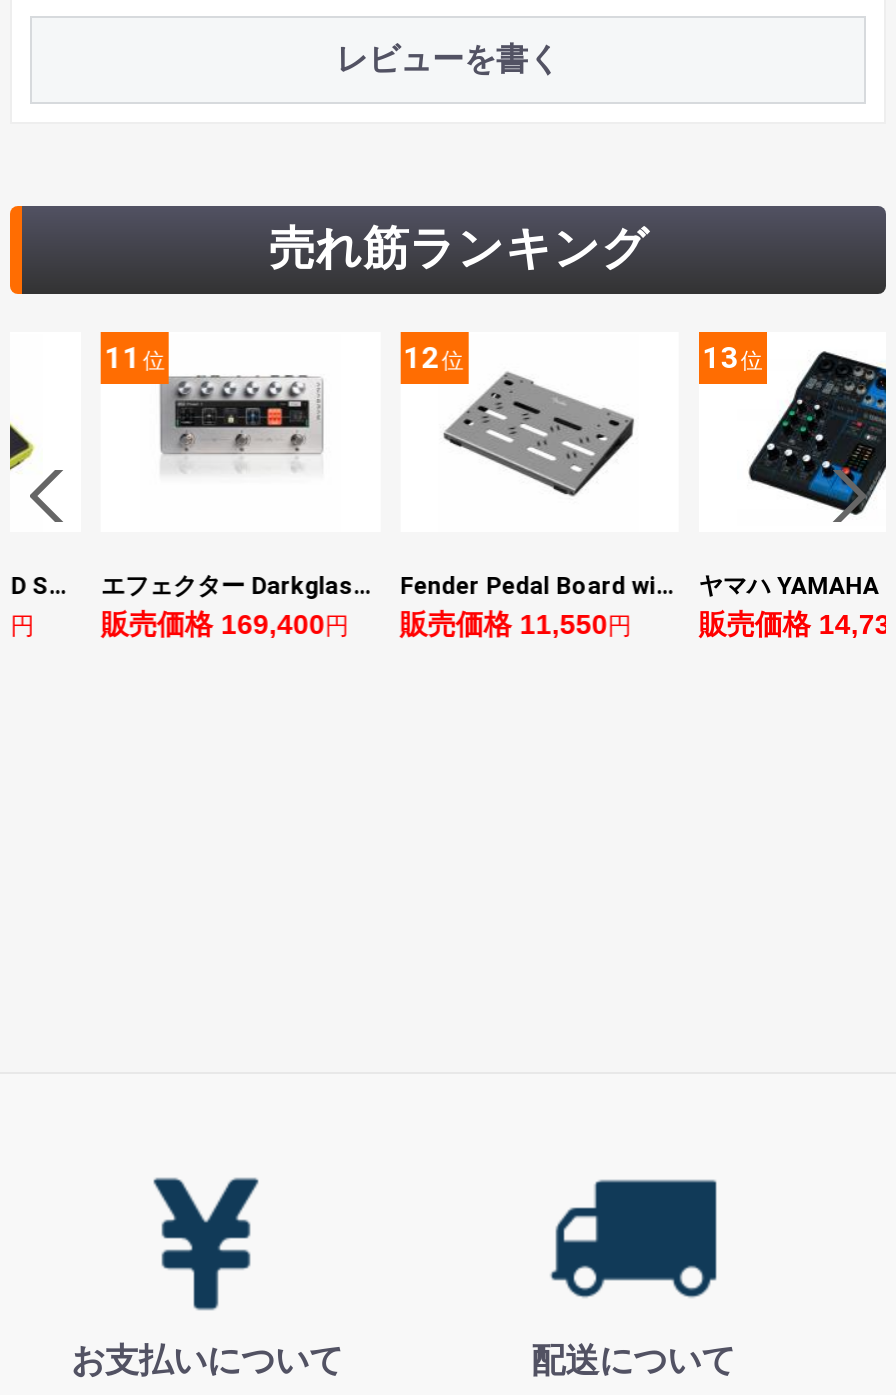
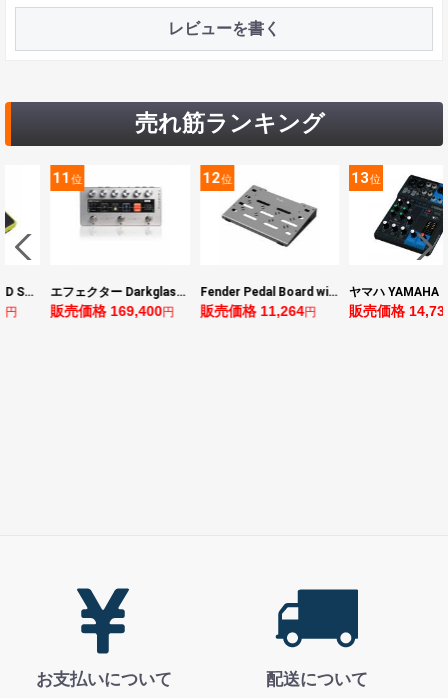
[101,608,632,640] 販売価格 169,400円 販売価格 11,550円 -> [50,303,316,319] 販売価格 169,400円 販売価格 11,264円

